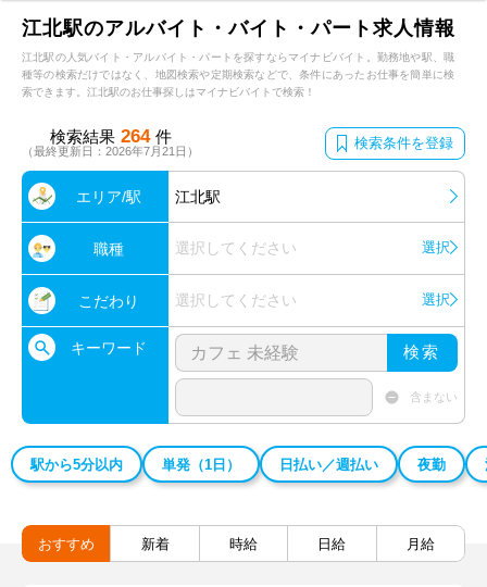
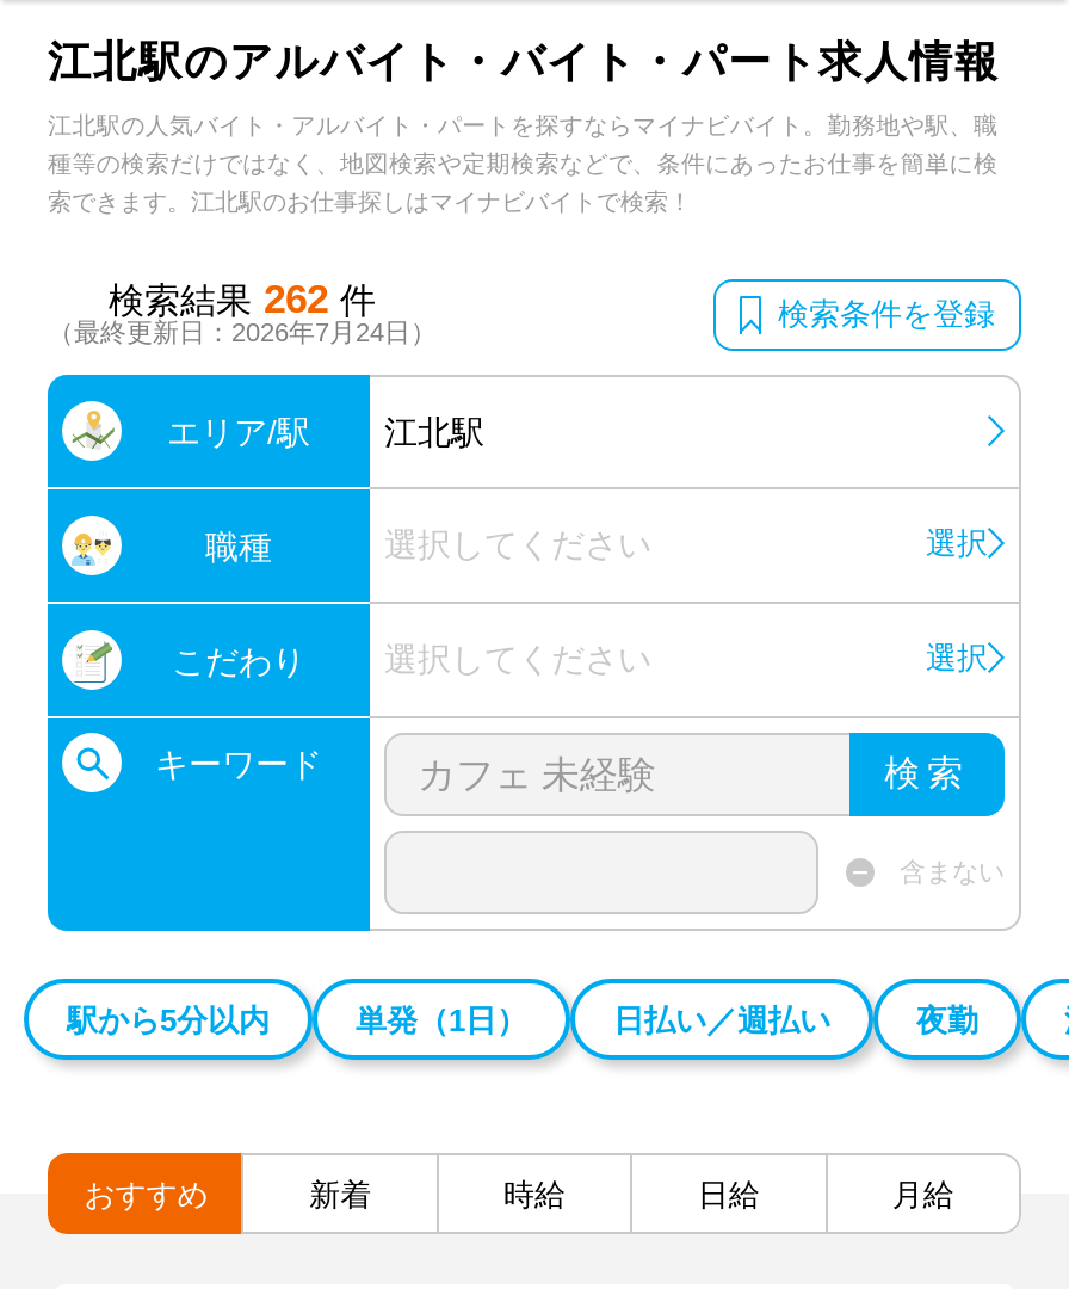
[49,126,171,147] 検索結果 264 件 -> [109,277,376,322] 検索結果 262 件
[22,145,199,158] （最終更新日：2026年7月21日） -> [48,317,437,346] （最終更新日：2026年7月24日）

